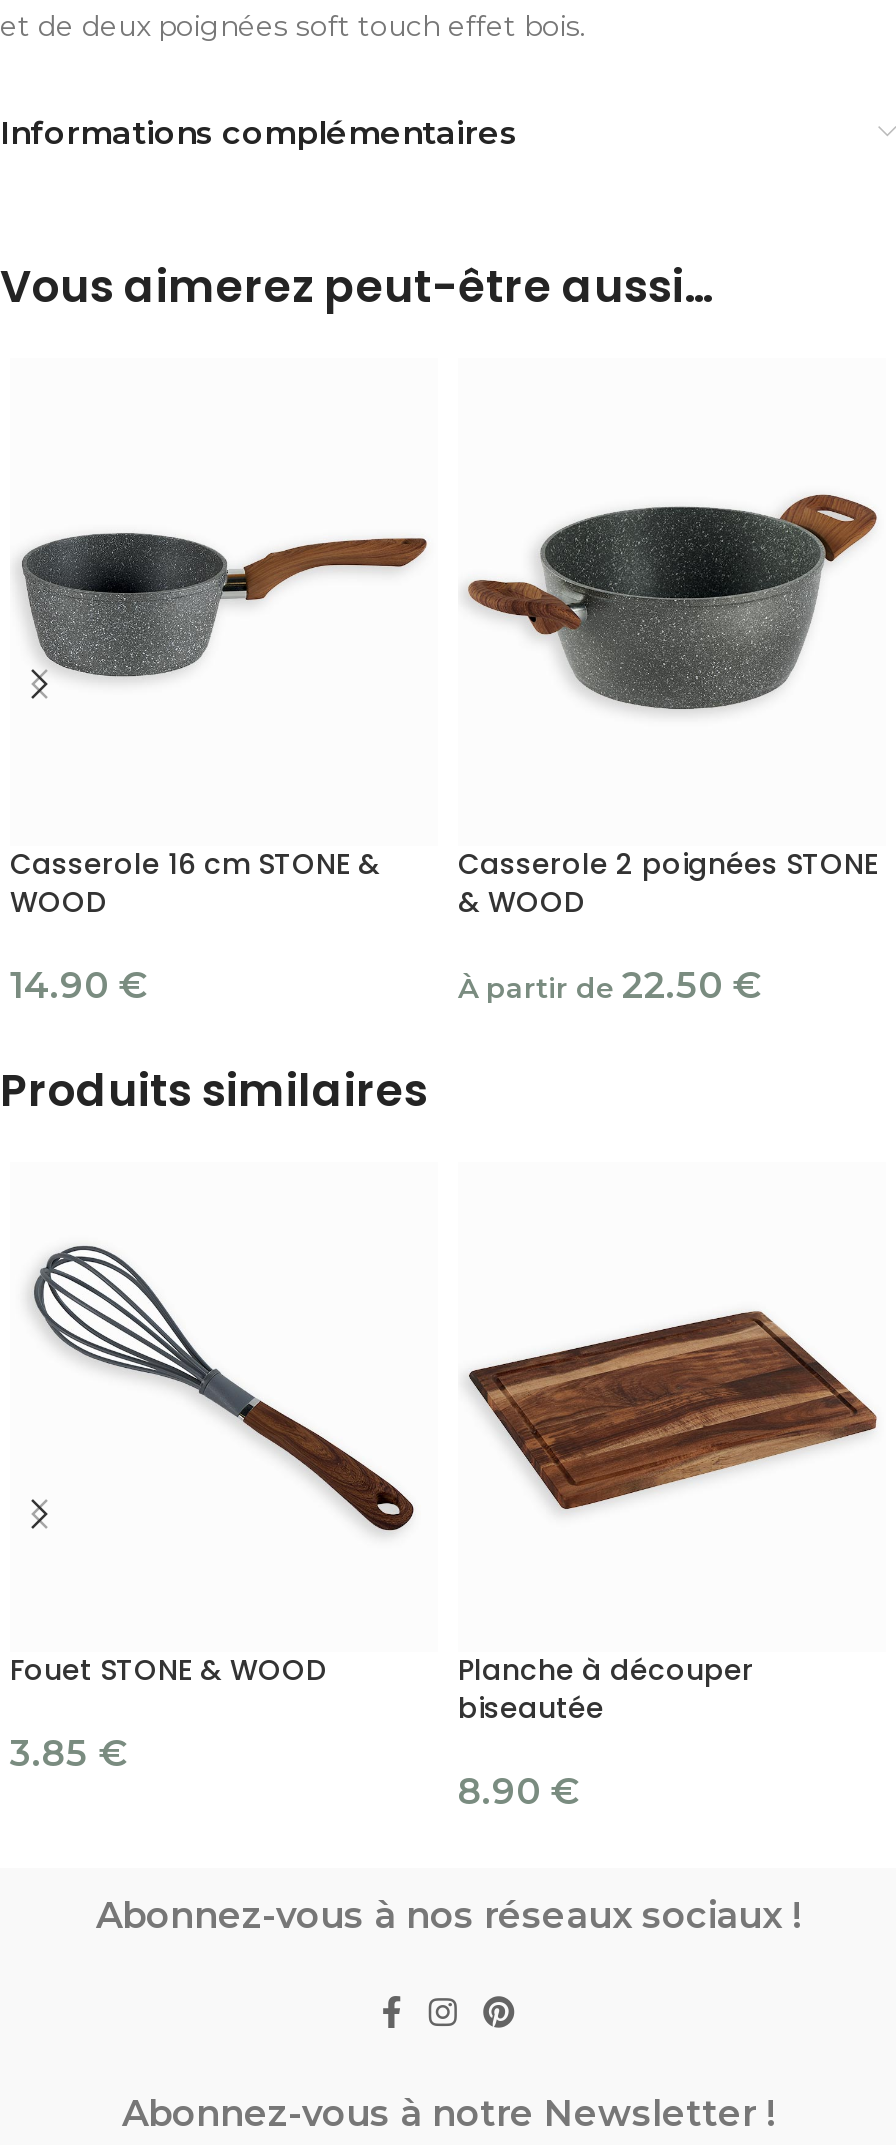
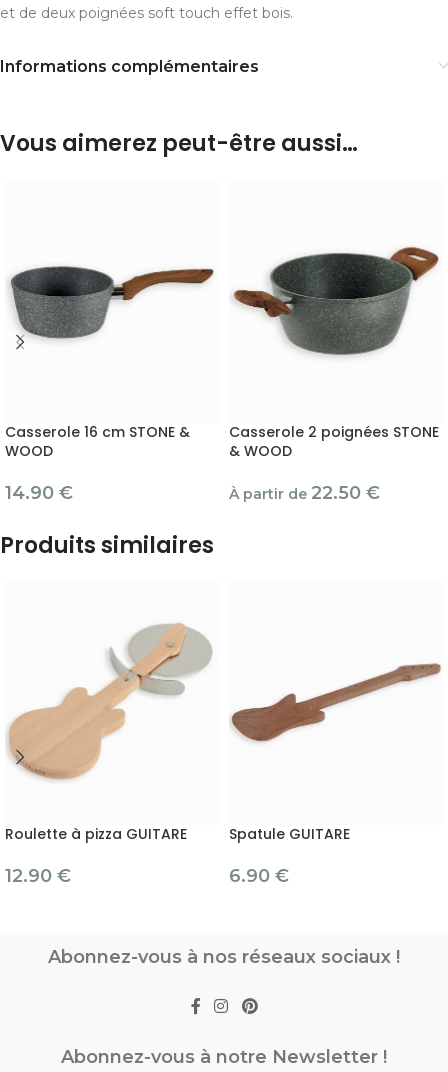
[16,1242,424,1560] [image] -> [6,622,213,781] [image]
[462,1308,882,1512] [image] -> [230,655,442,755] [image]
[10,1649,326,1689] Fouet STONE & WOOD -> [5,824,187,844] Roulette à pizza GUITARE
[458,1649,754,1727] Planche à découper | biseautée -> [229,824,350,844] Spatule GUITARE
[10,1731,126,1775] 3.85 € -> [5,865,71,887] 12.90 €
[458,1769,578,1813] 8.90 € -> [229,865,289,887] 6.90 €

